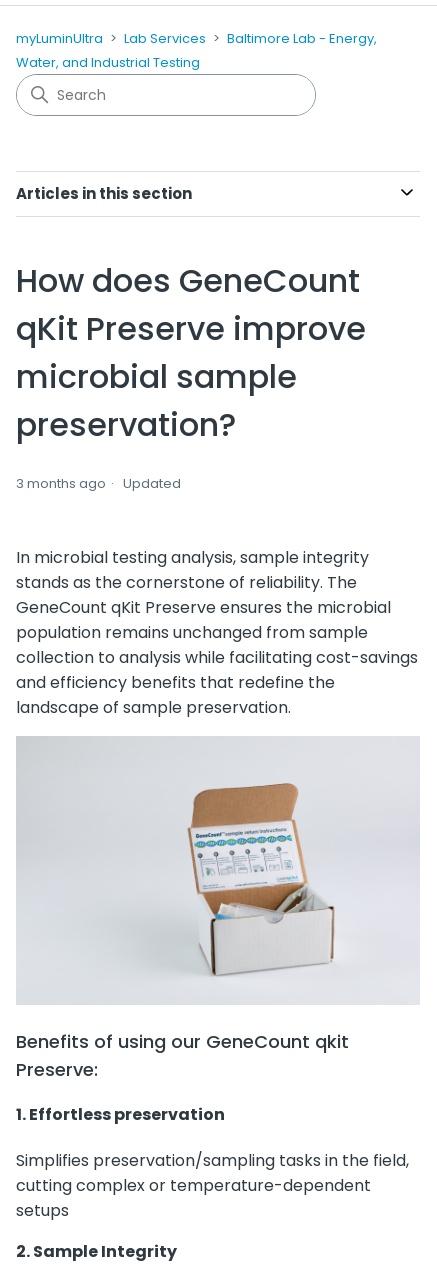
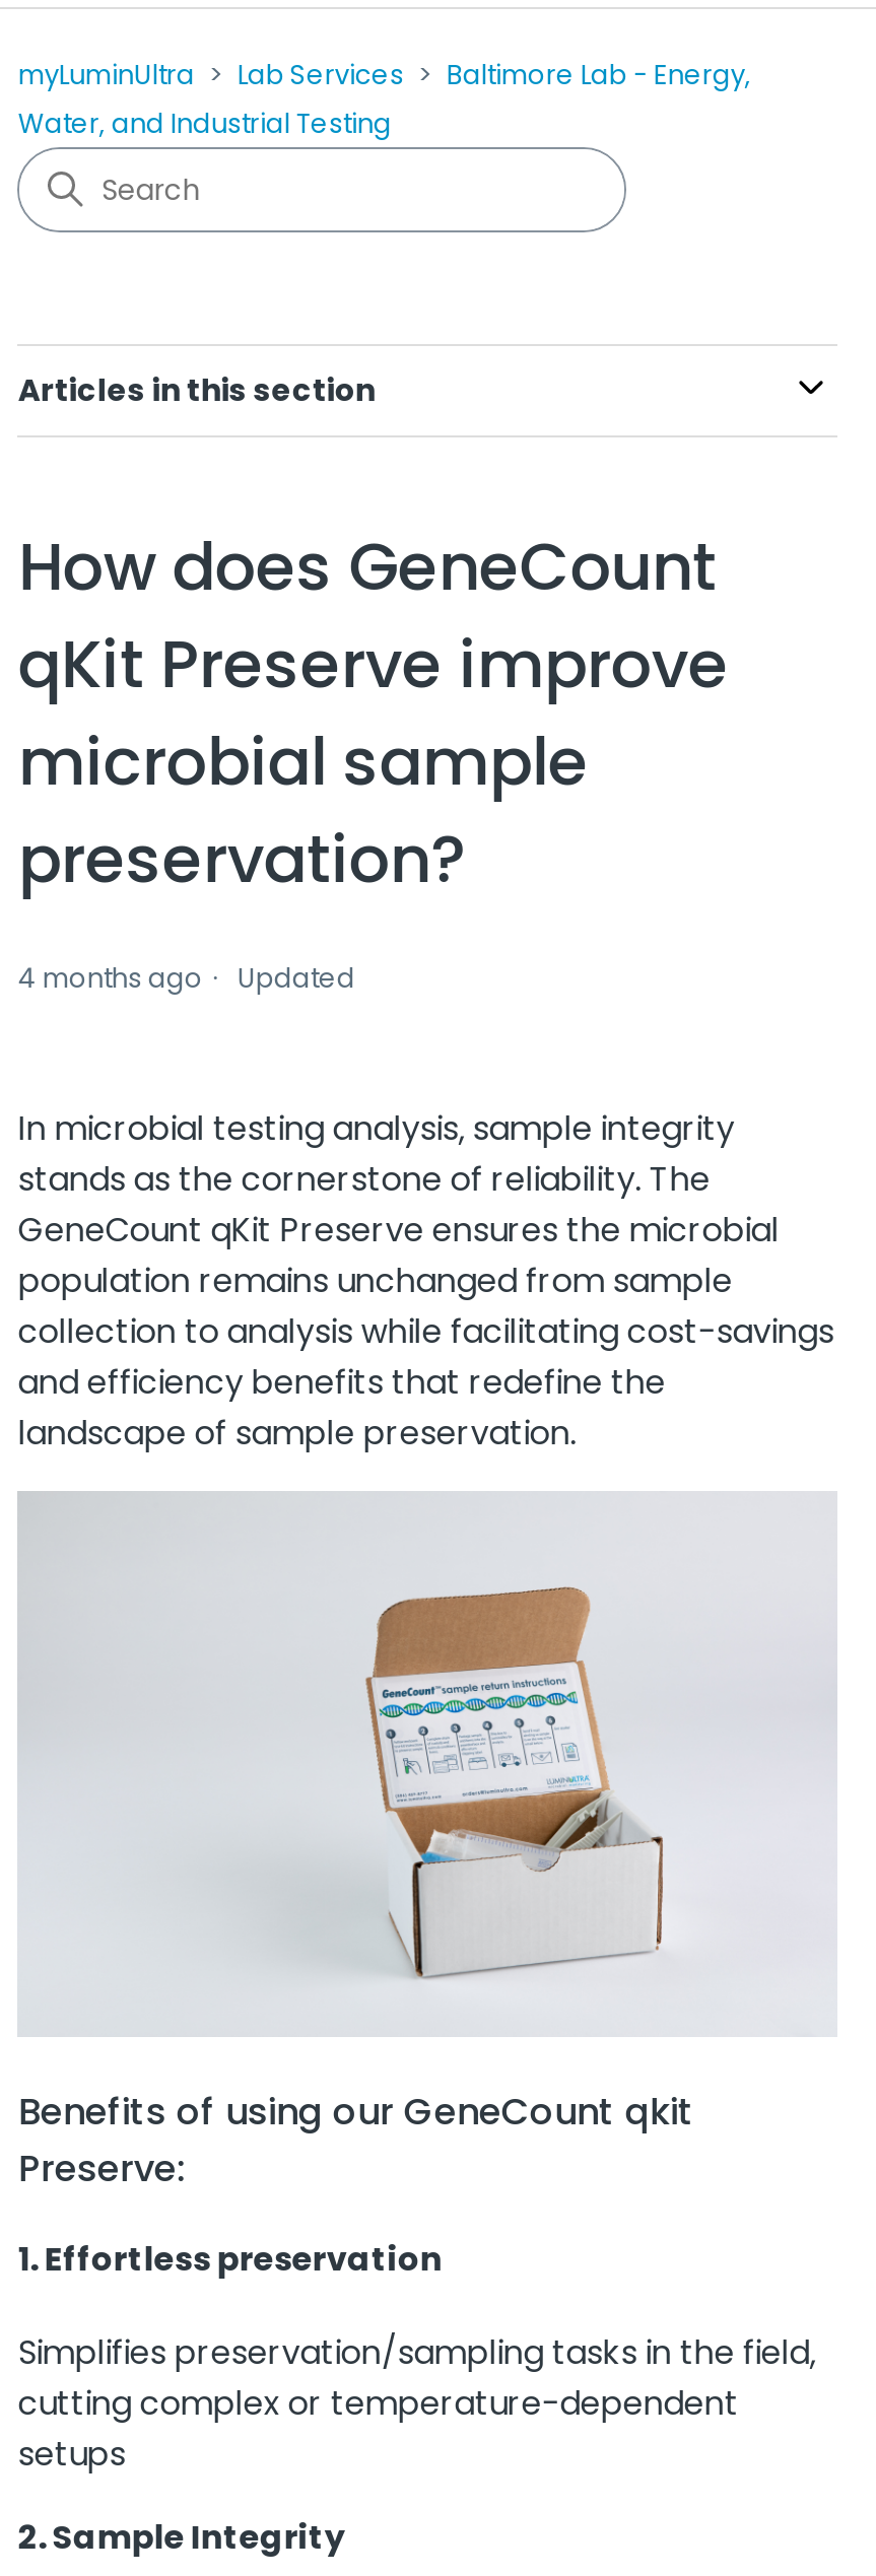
[16,474,181,493] 3 months ago Updated -> [18,959,355,998] 4 months ago Updated

